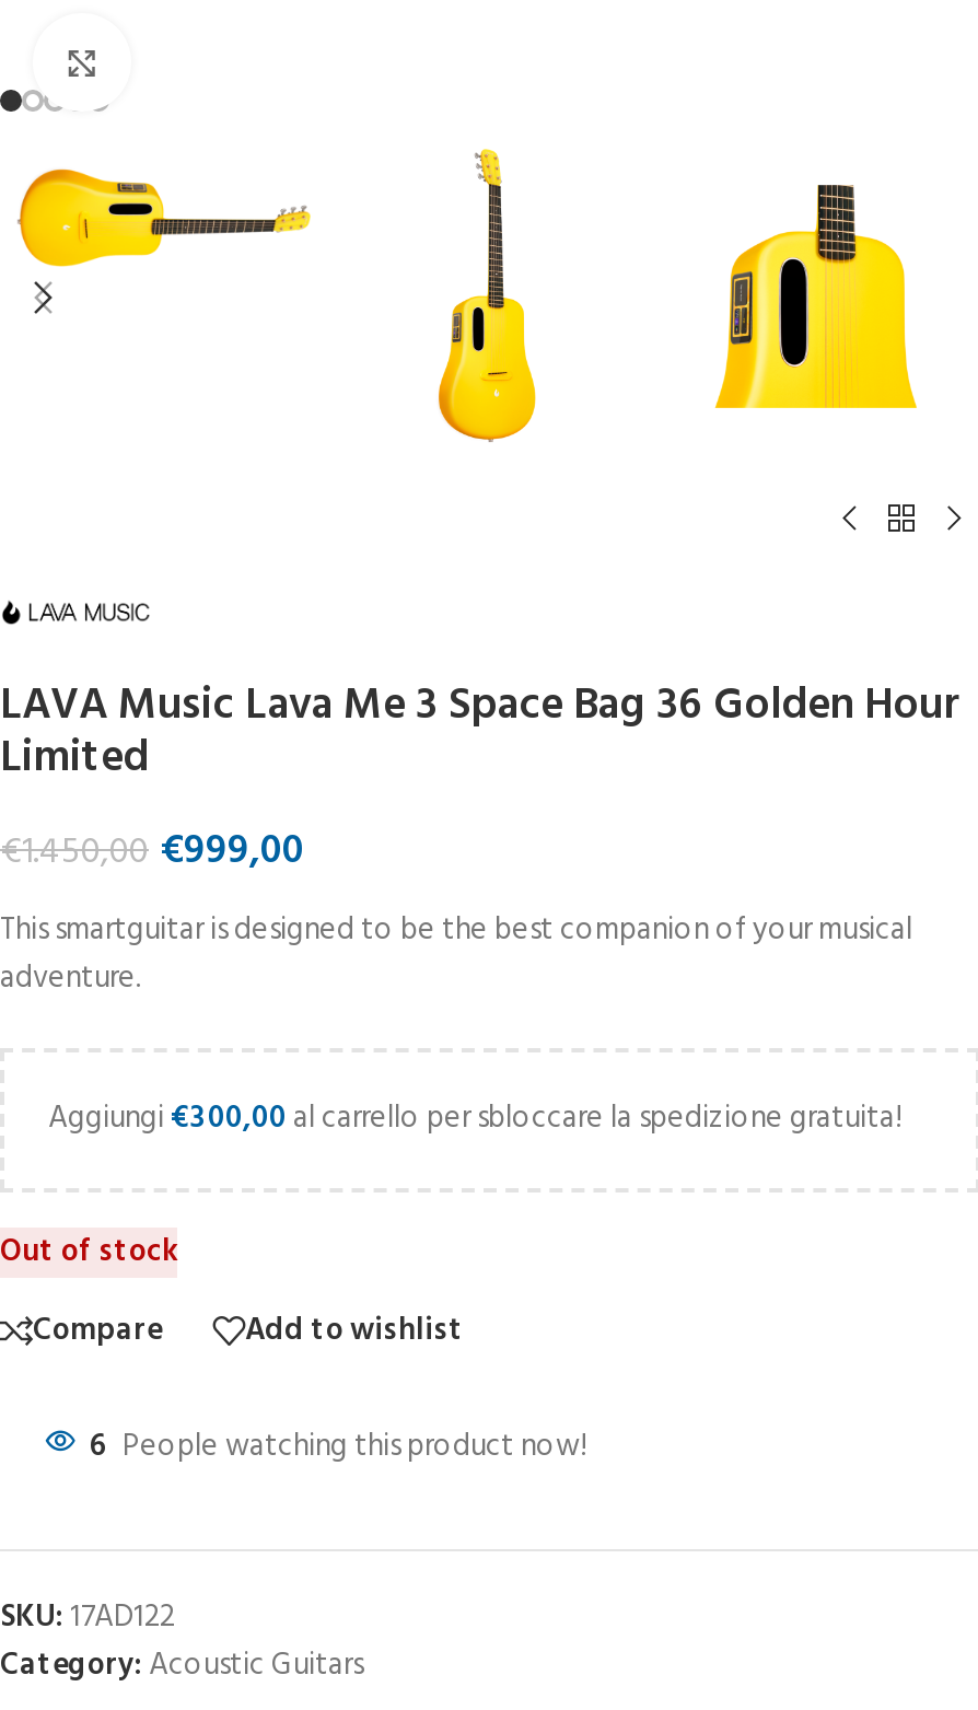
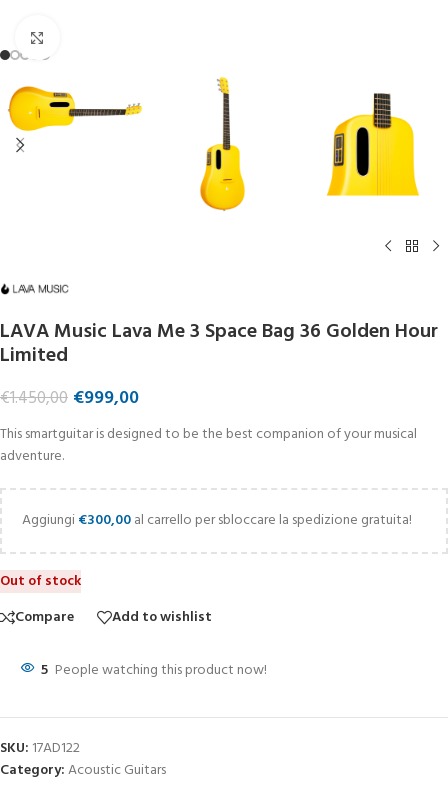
[90,1423,586,1473] 6 People watching this product now! -> [41,659,267,682] 5 People watching this product now!

